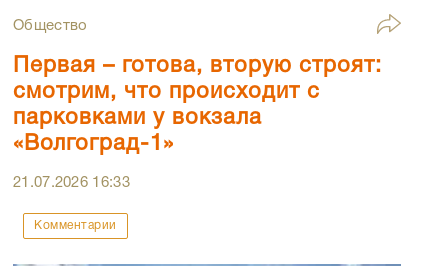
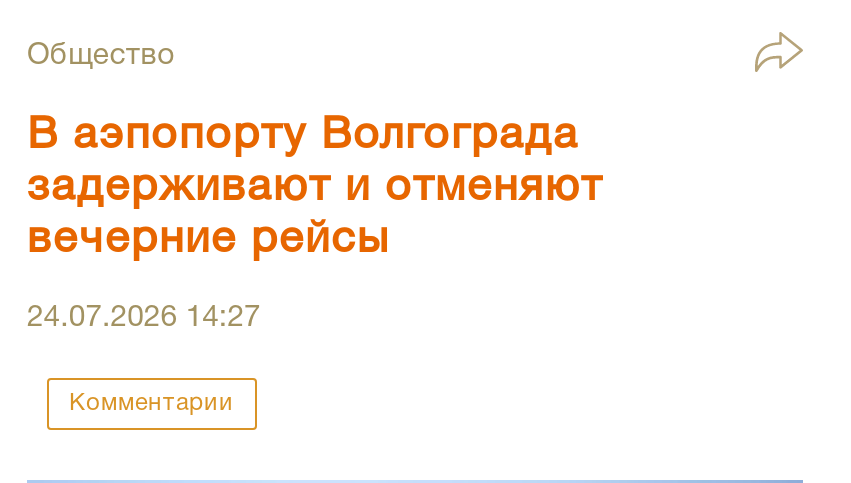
[13,56,382,154] Первая – готова, вторую строят: | смотрим, что происходит с | парковками у вокзала | «Волгоград-1» -> [27,116,603,260] В аэпопорту Волгограда | задерживают и отменяют | вечерние рейсы
[13,176,130,190] 21.07.2026 16:33 -> [27,304,261,332] 24.07.2026 14:27

